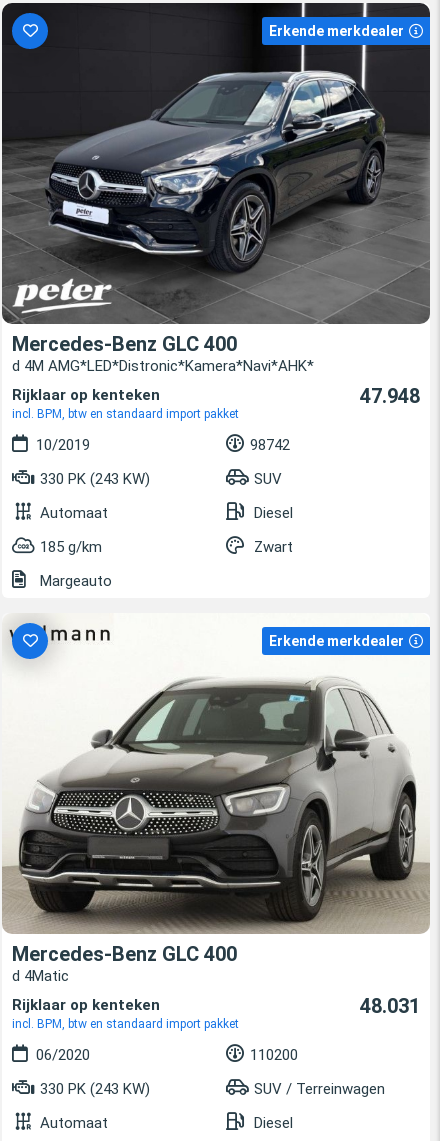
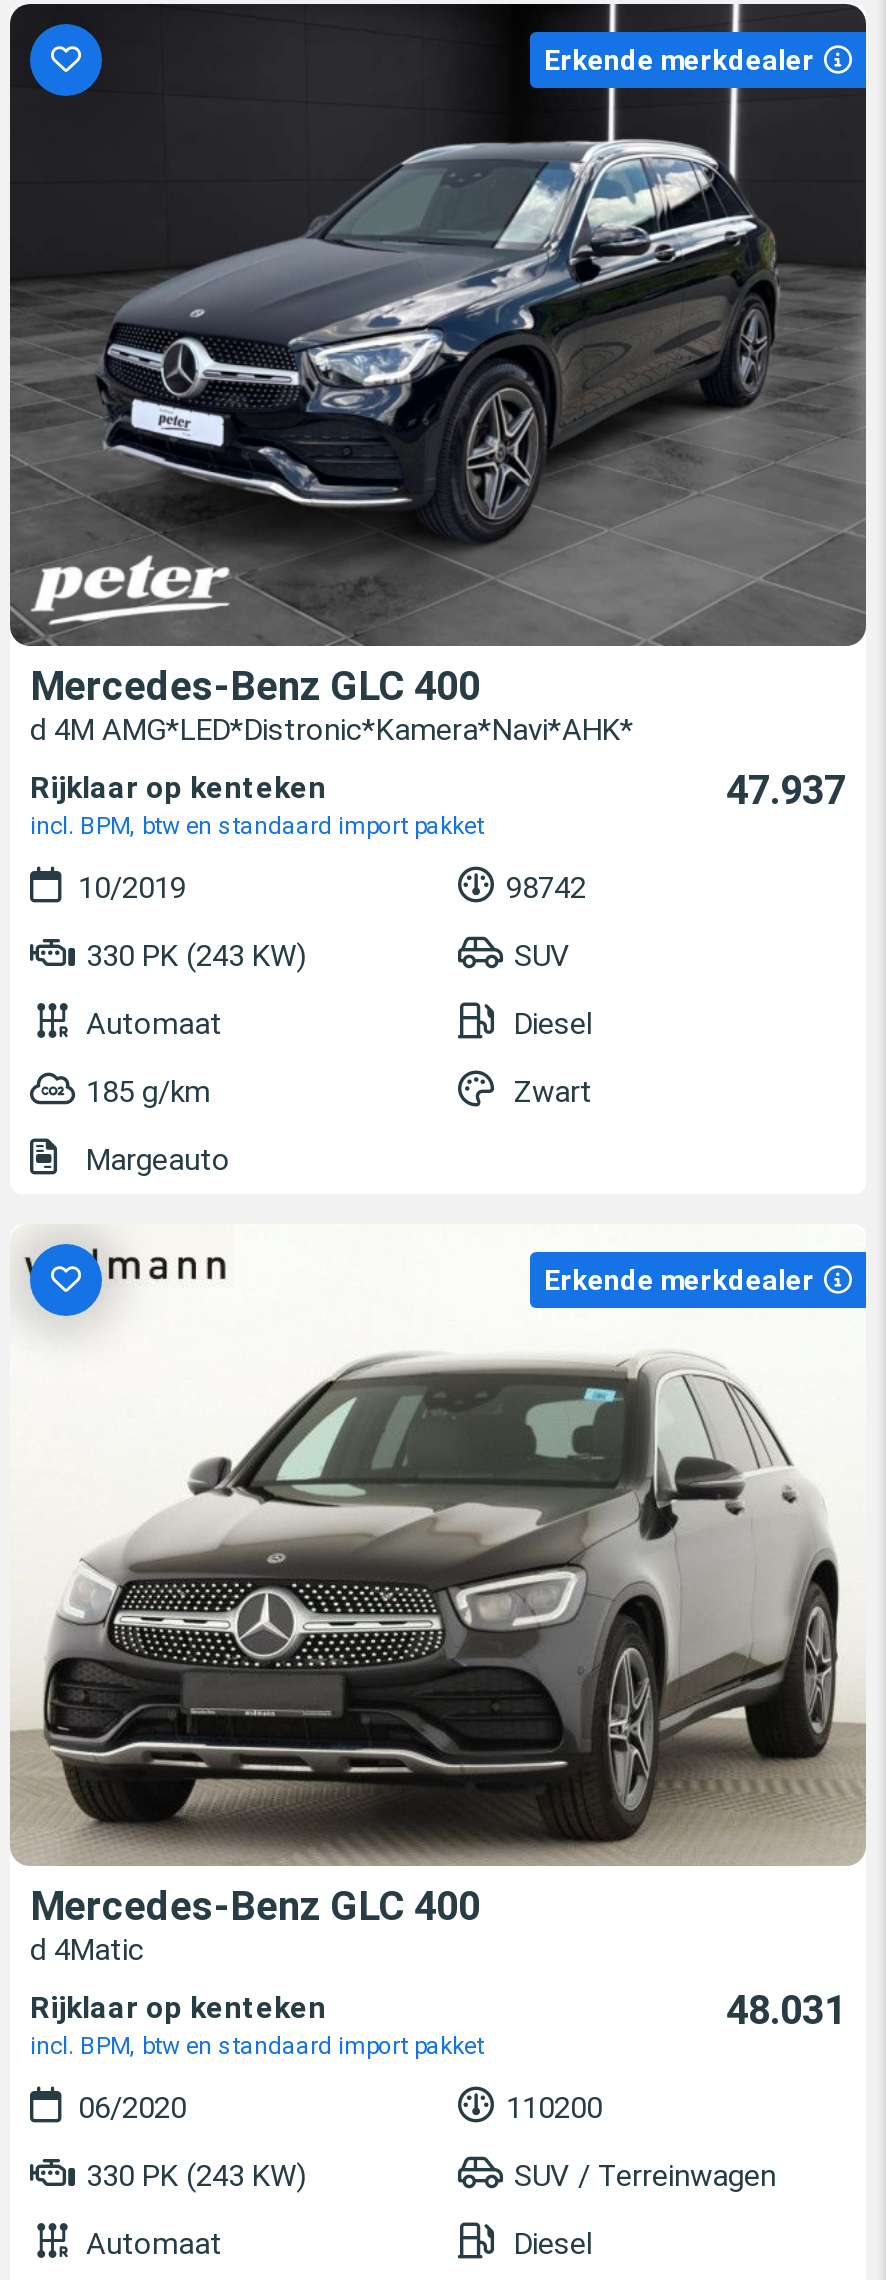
[360,383,420,407] 47.948 -> [726,765,846,813] 47.937

